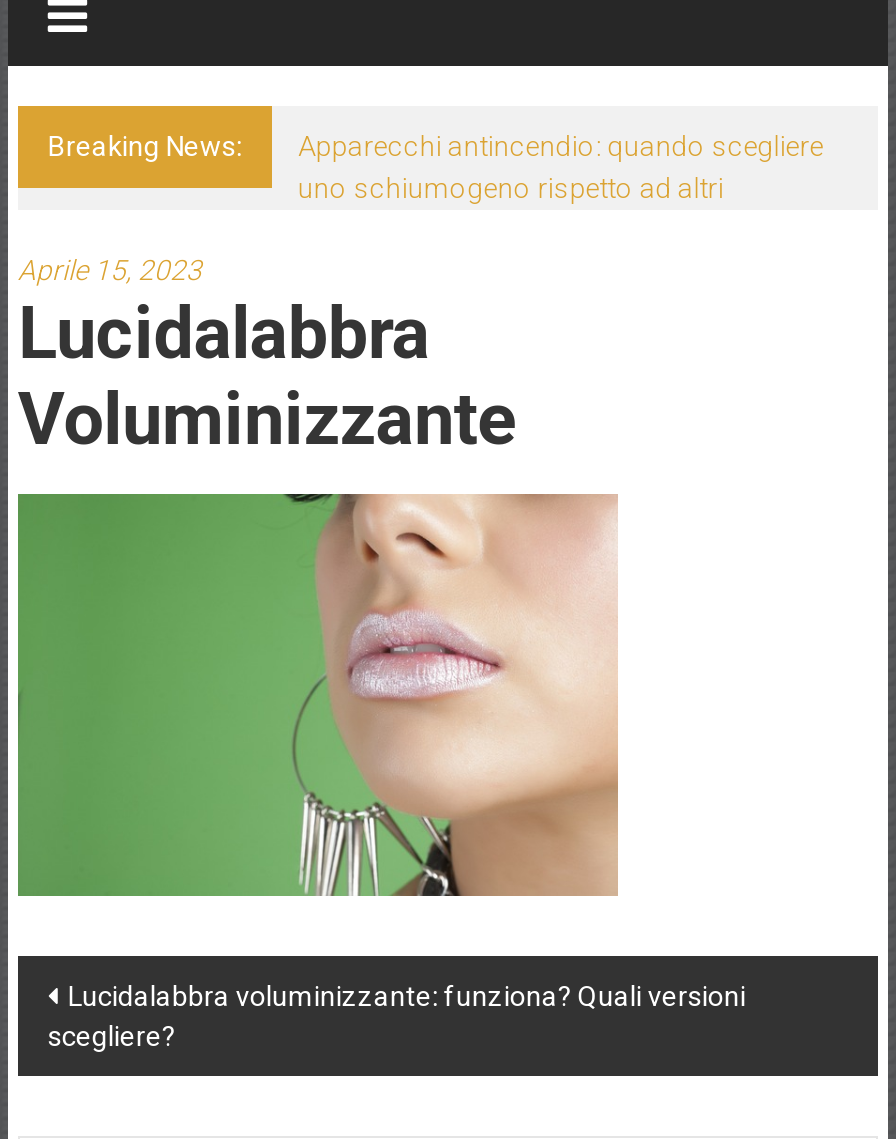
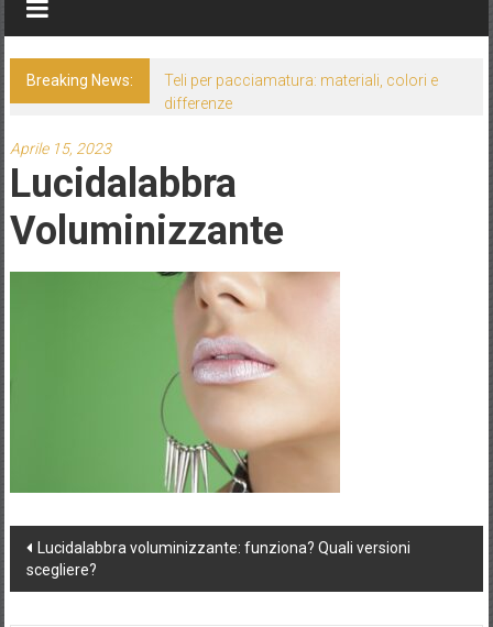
[298,130,824,204] Apparecchi antincendio: quando scegliere | uno schiumogeno rispetto ad altri -> [164,71,438,112] Teli per pacciamatura: materiali, colori e | differenze

